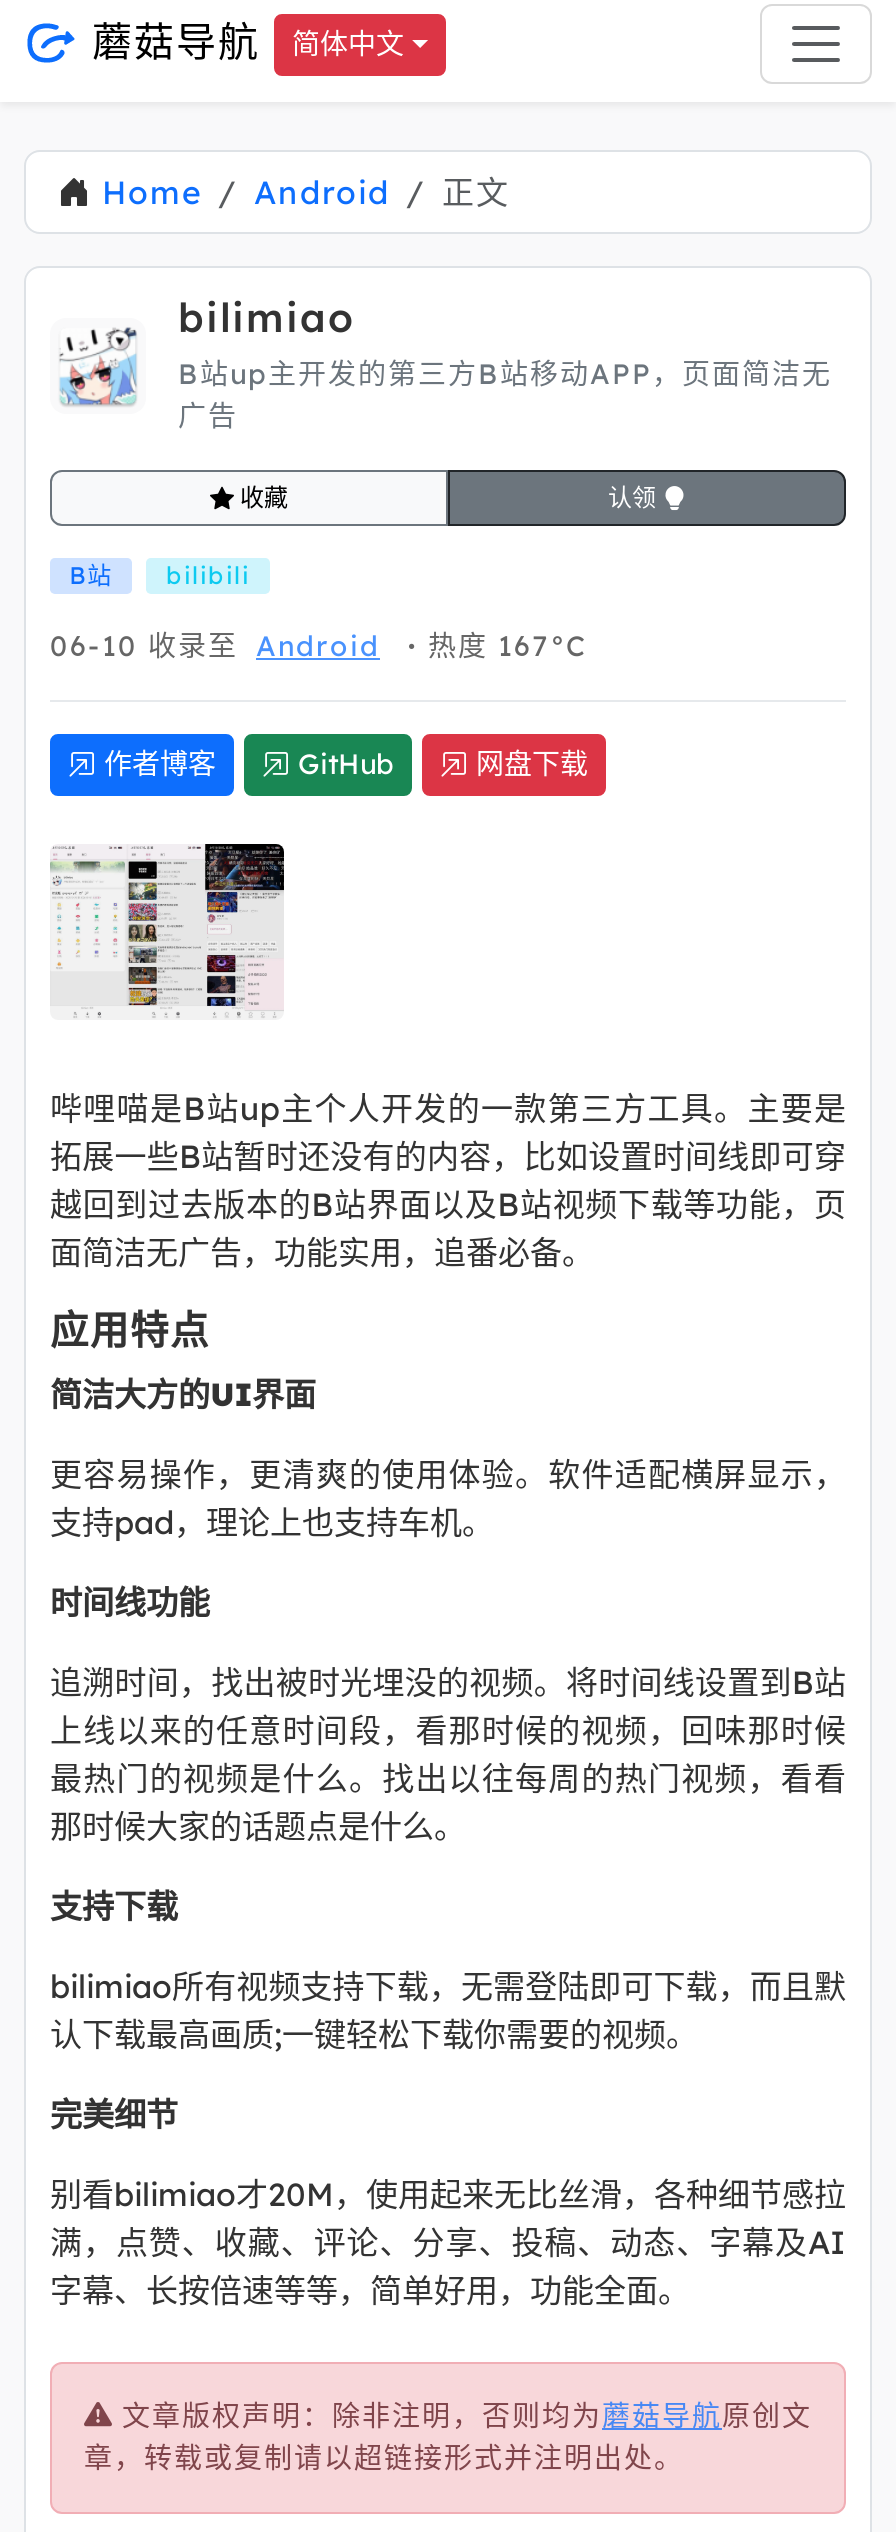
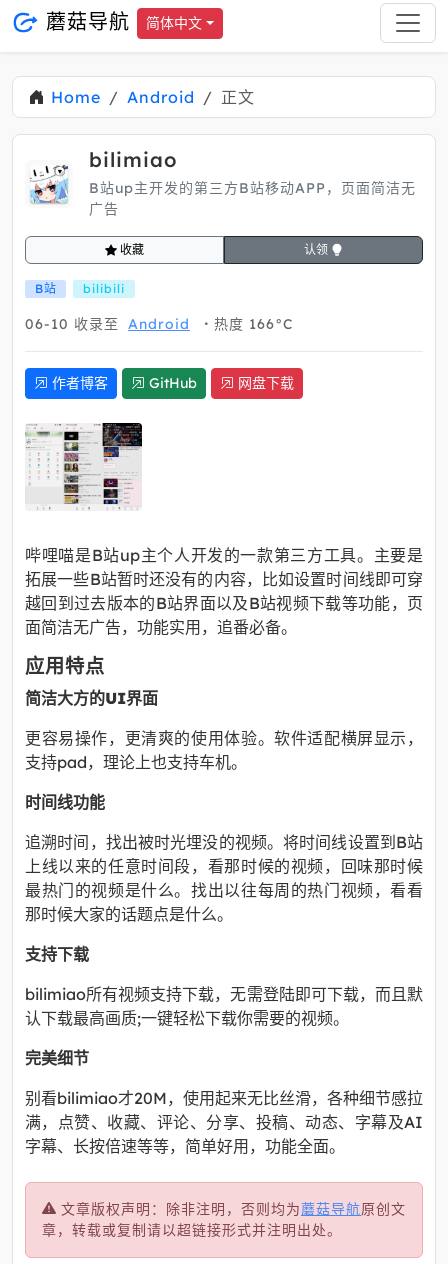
[50,628,588,664] 06-10收录至 Android 热度 167°C -> [25,315,294,333] 06-10收录至 Android 热度 166°C

